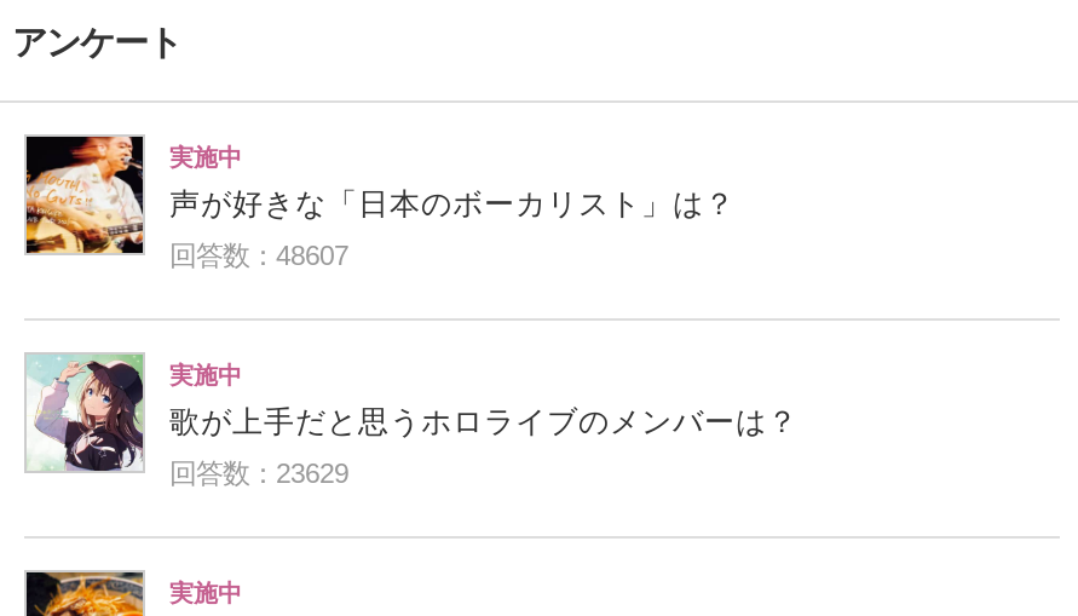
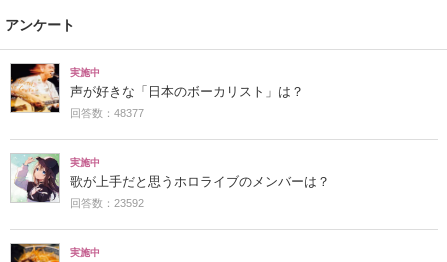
[169,241,348,270] 回答数：48607 -> [70,107,144,119] 回答数：48377
[169,458,348,487] 回答数：23629 -> [70,197,144,209] 回答数：23592

